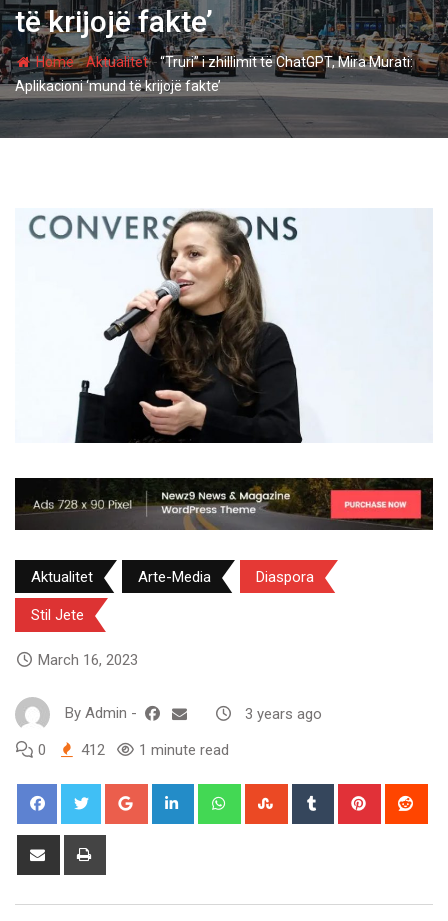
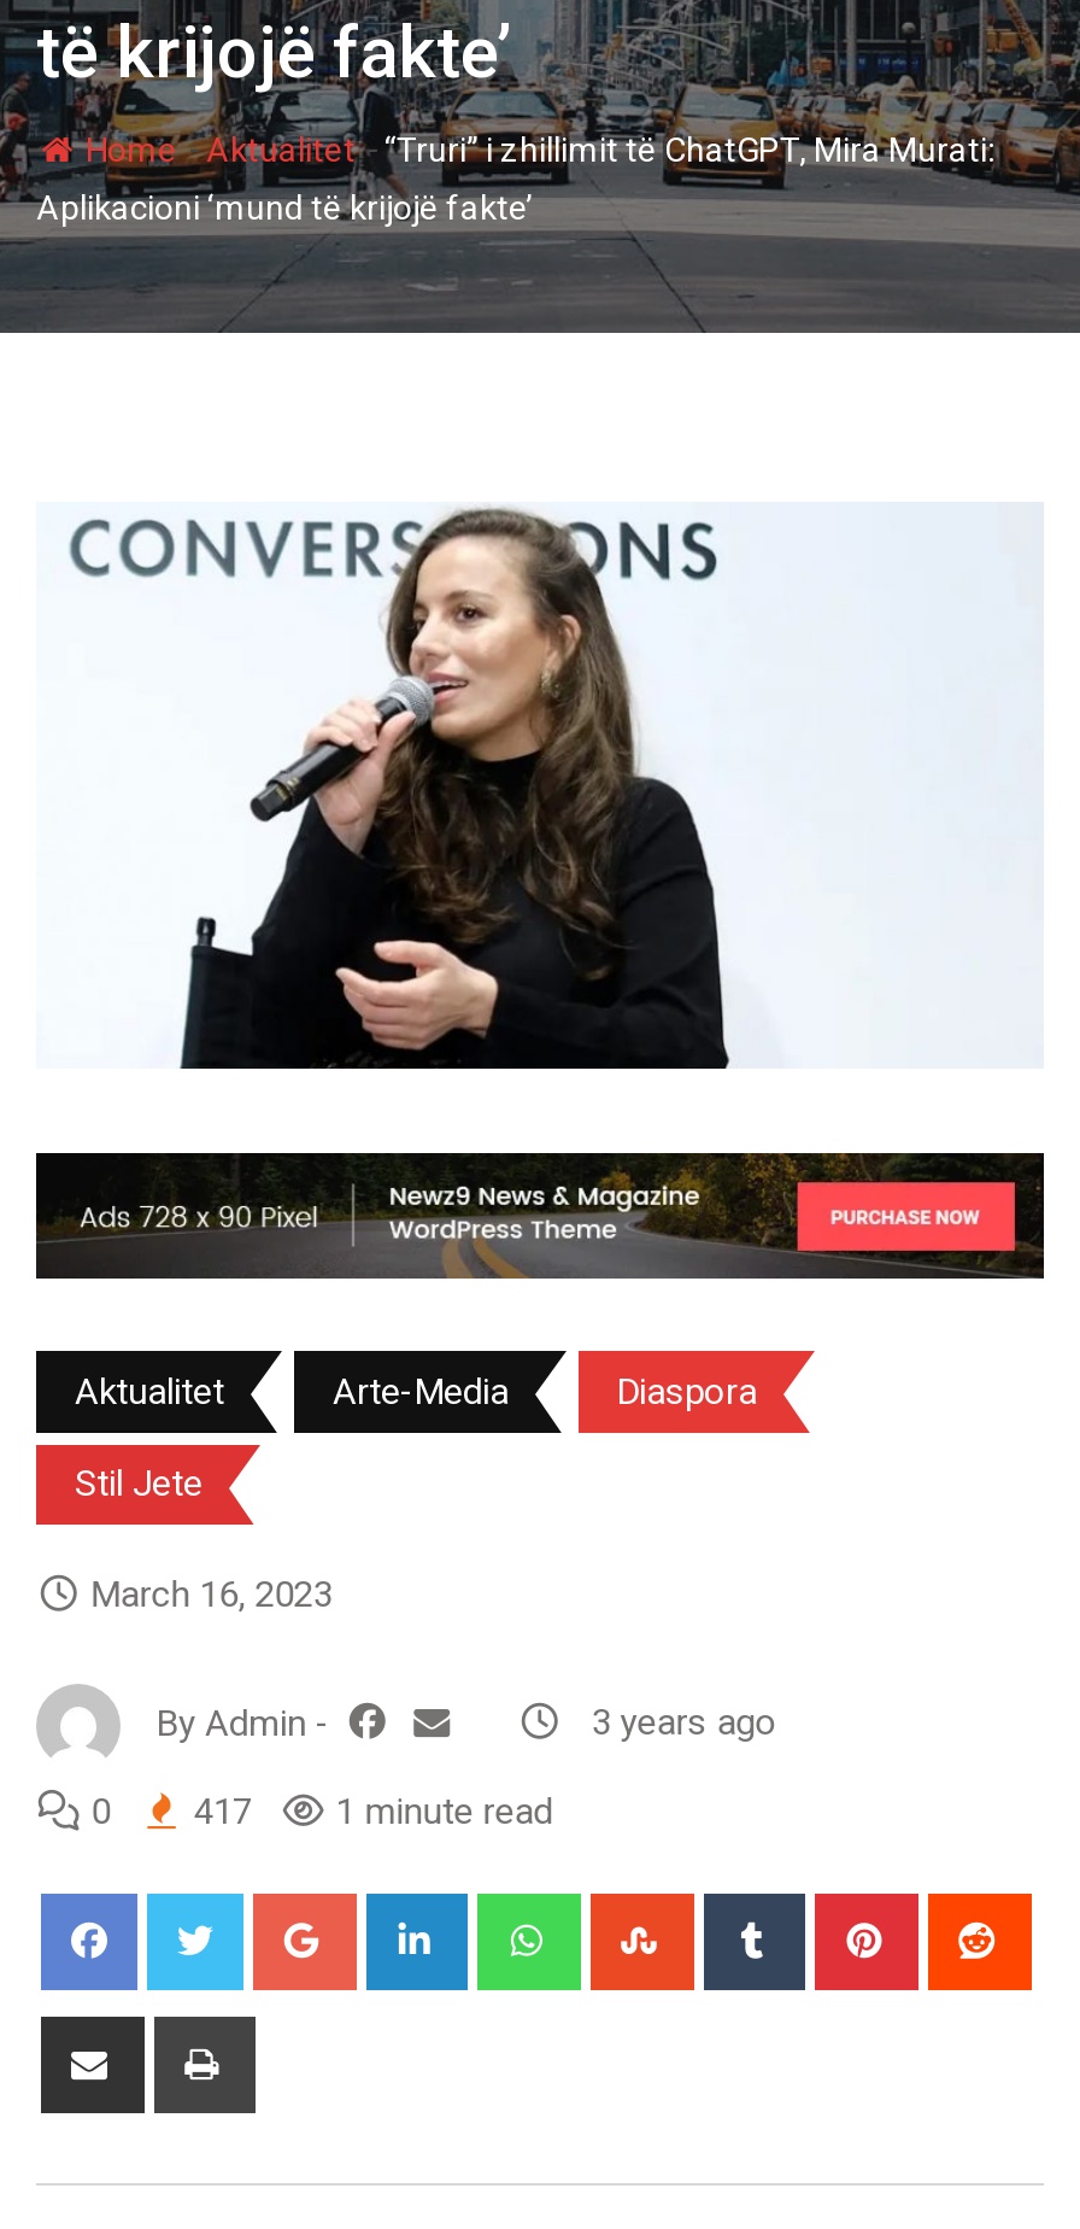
[34,741,229,759] 0 412 1 minute read -> [81,1789,553,1832] 0 417 1 minute read

